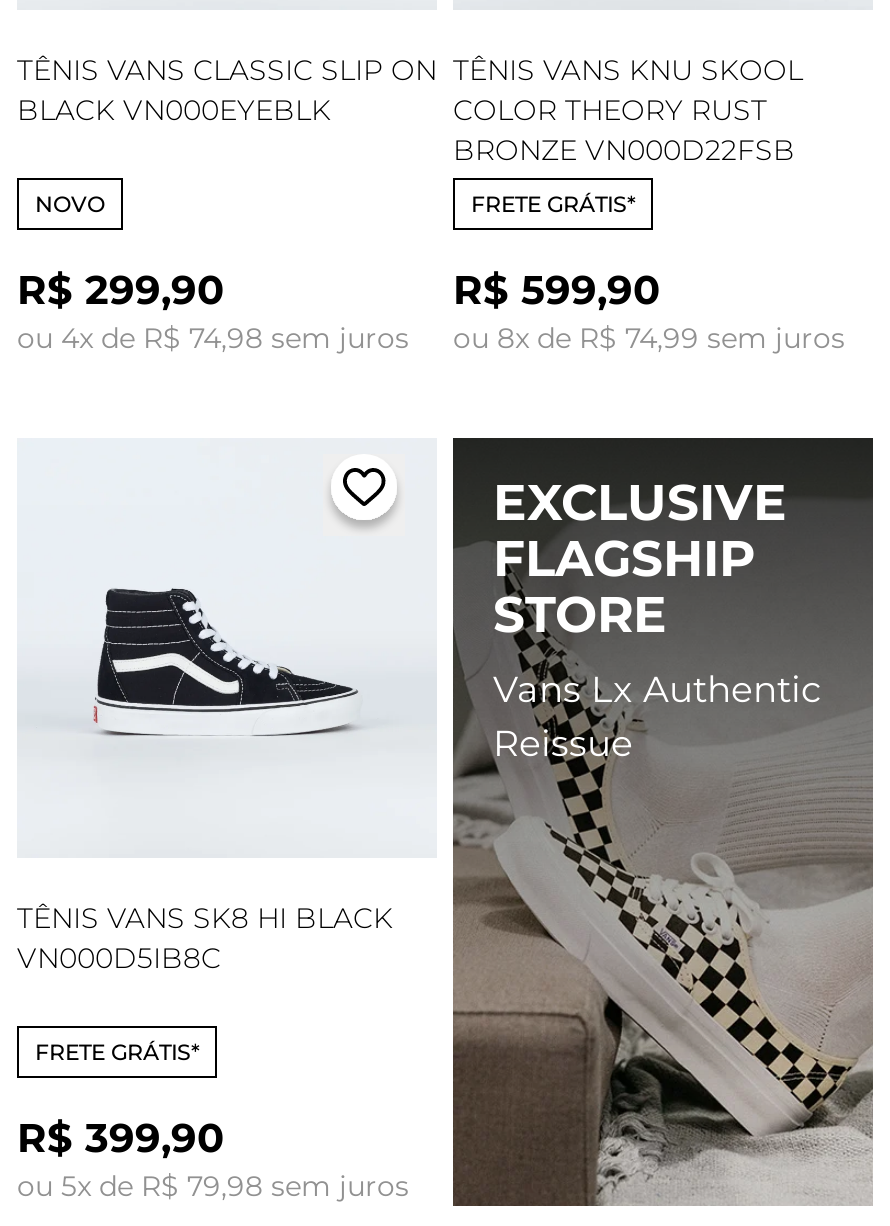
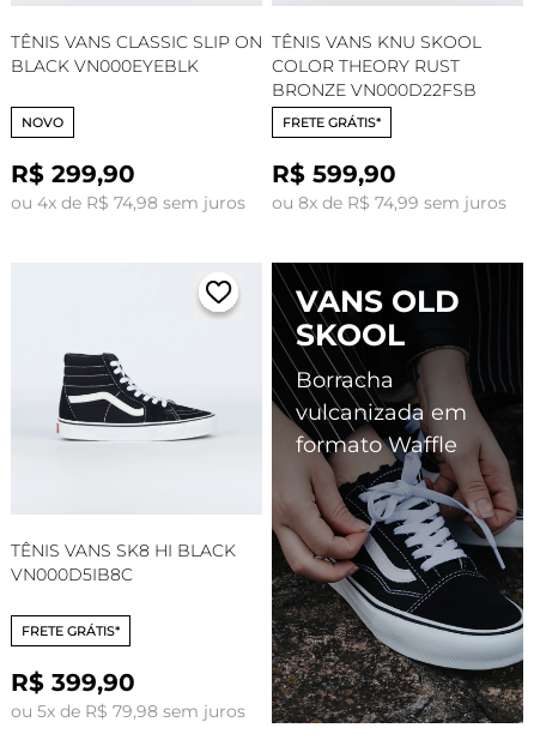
[451,440,875,1206] [image] | EXCLUSIVE | FLAGSHIP | STORE | Vans Lx Authentic | Reissue -> [271,265,523,723] [image] | VANS OLD | SKOOL | Borracha | vulcanizada em | formato Waffle

